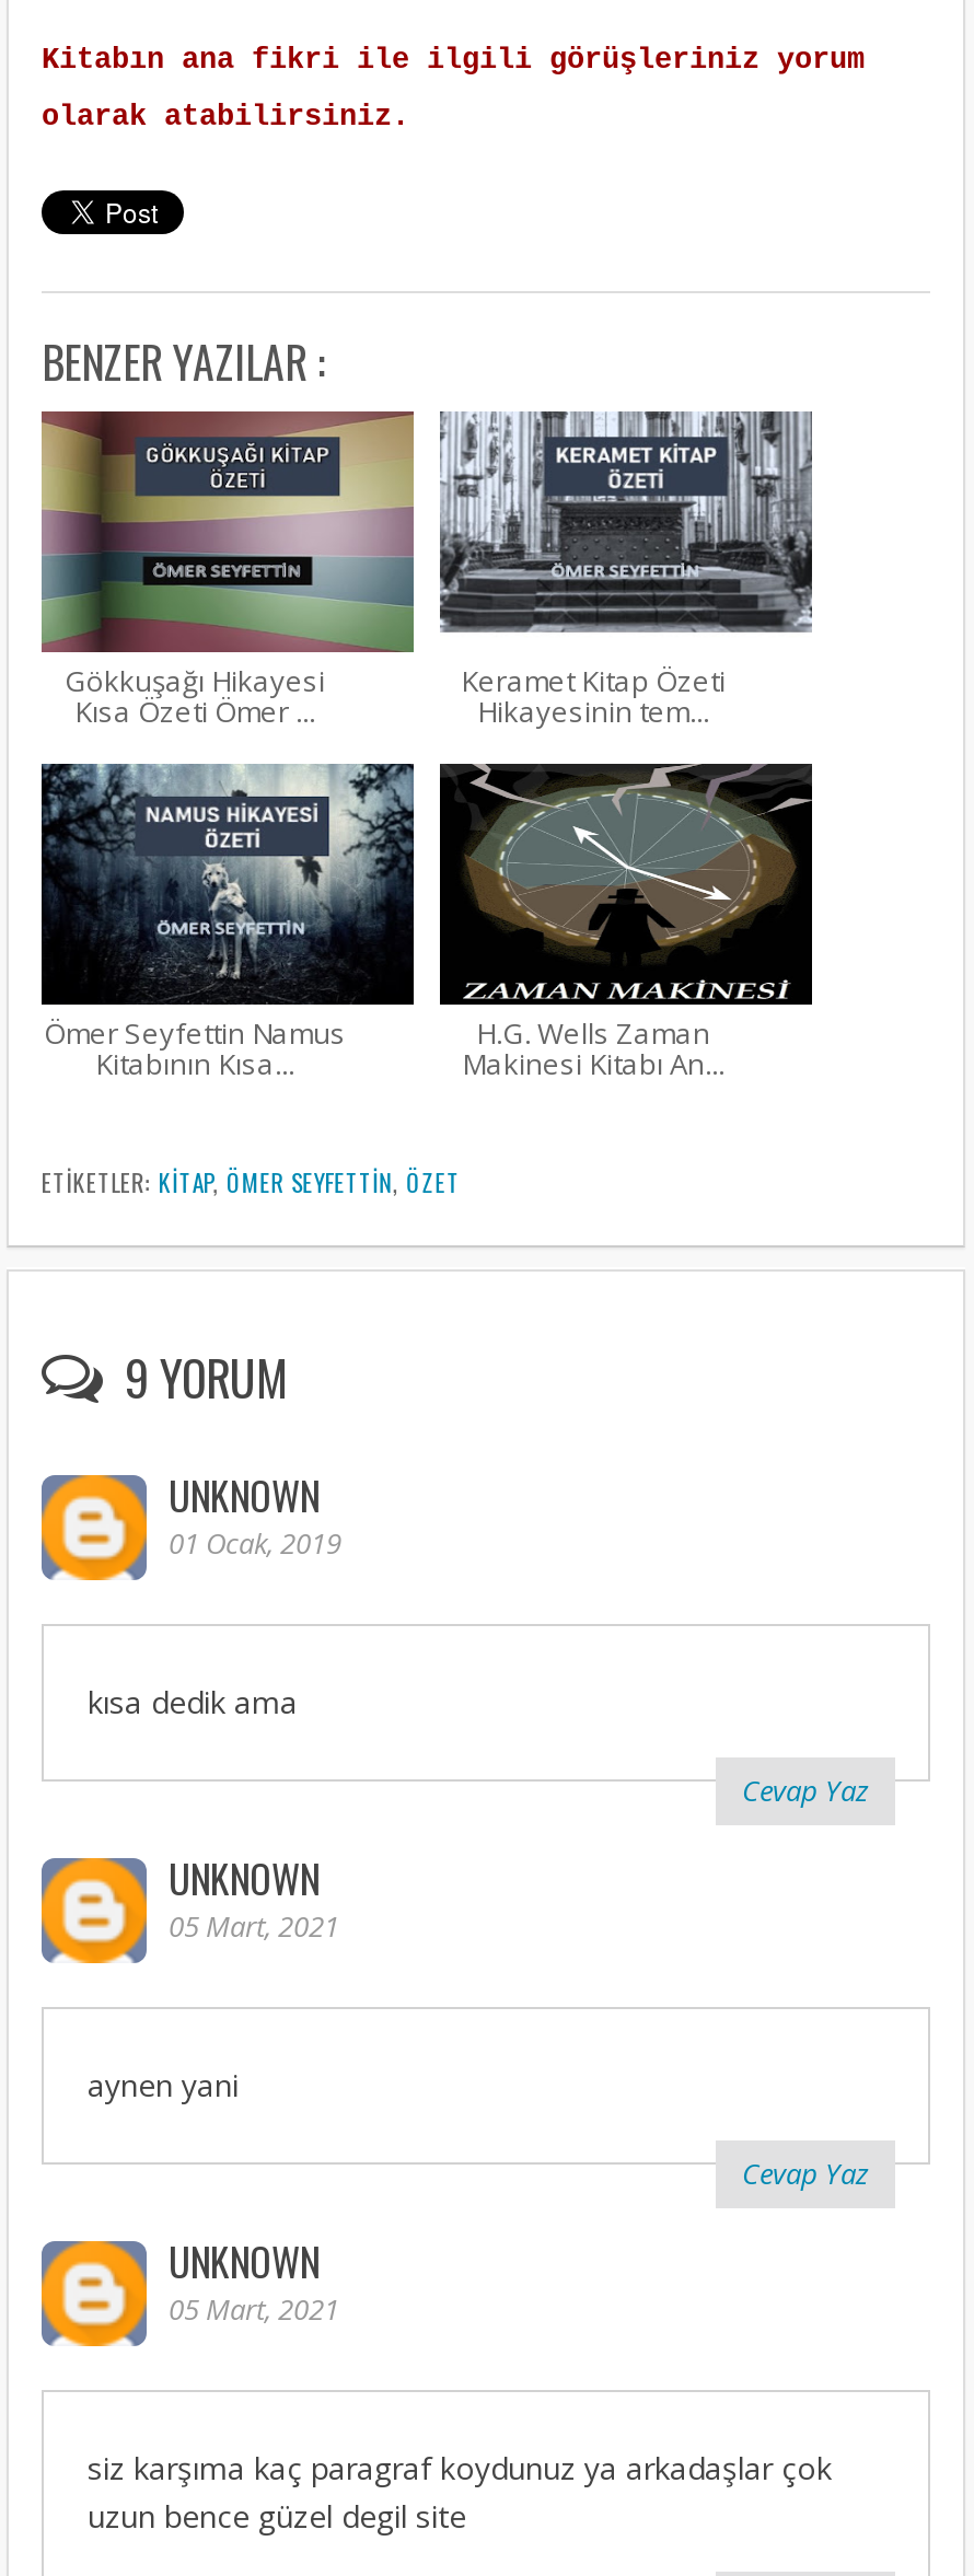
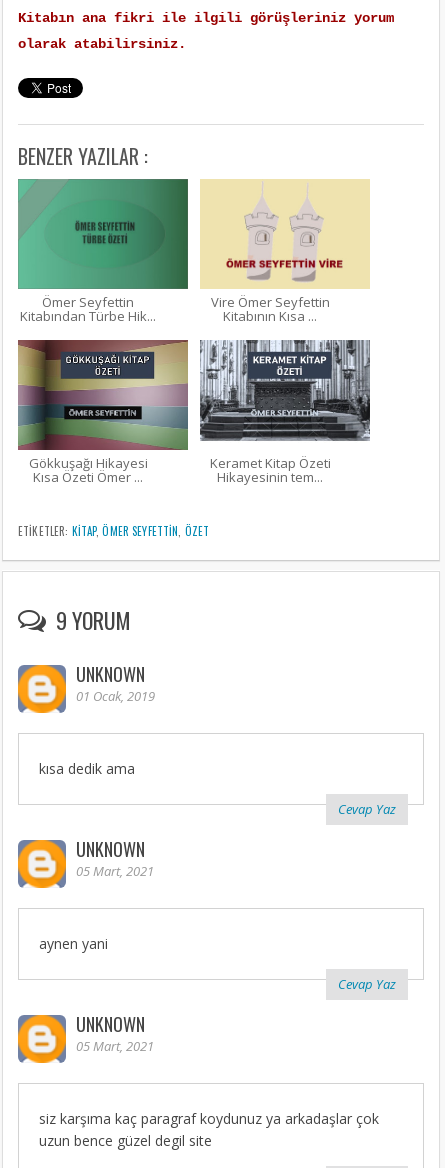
none -> [17,178,189,325] [image] | Ömer Seyfettin | Kitabından Türbe Hik...
none -> [200,179,370,325] [image] | Vire Ömer Seyfettin | Kitabının Kısa ...
moved [39,409,726,730] -> [17,339,330,486]: [image] | Gökkuşağı Hikayesi | Kısa Özeti Ömer ... | Keramet Kitap Özeti | Hikayesinin tem...
[39,762,416,1082] [image] | Ömer Seyfettin Namus | Kitabının Kısa... -> none
[438,762,814,1082] [image] | H.G. Wells Zaman | Makinesi Kitabı An... -> none

